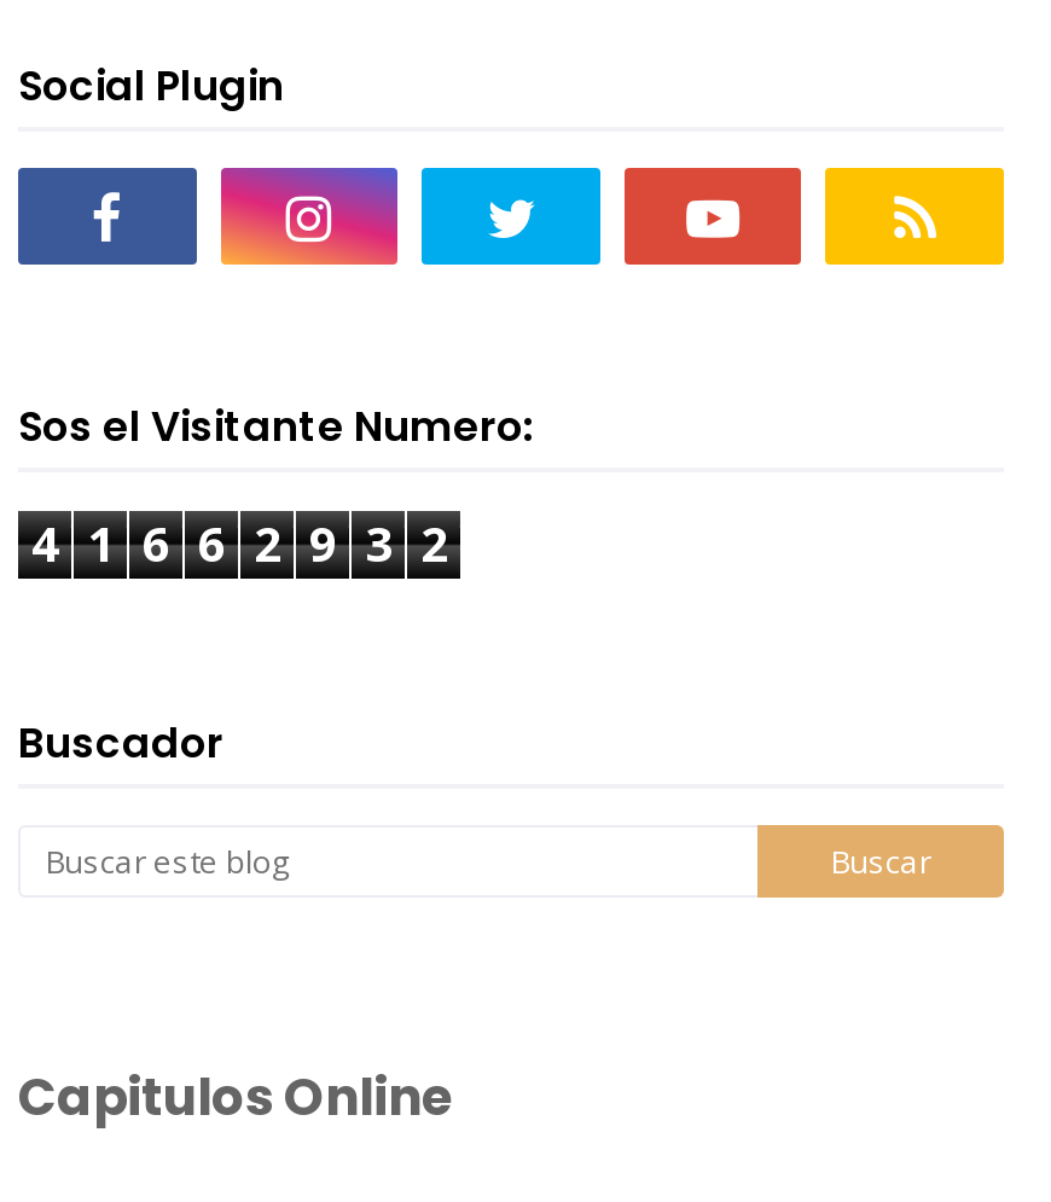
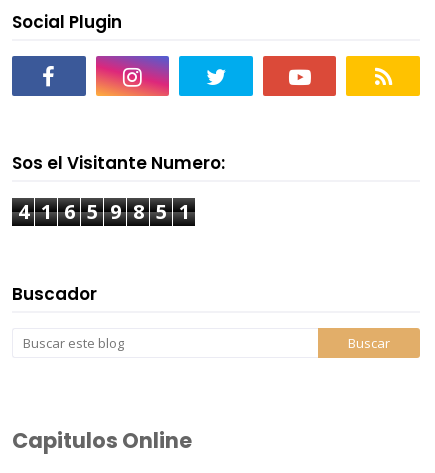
[31,511,447,576] 4 1 6 6 2 9 3 2 -> [17,198,189,225] 4 1 6 5 9 8 5 1

